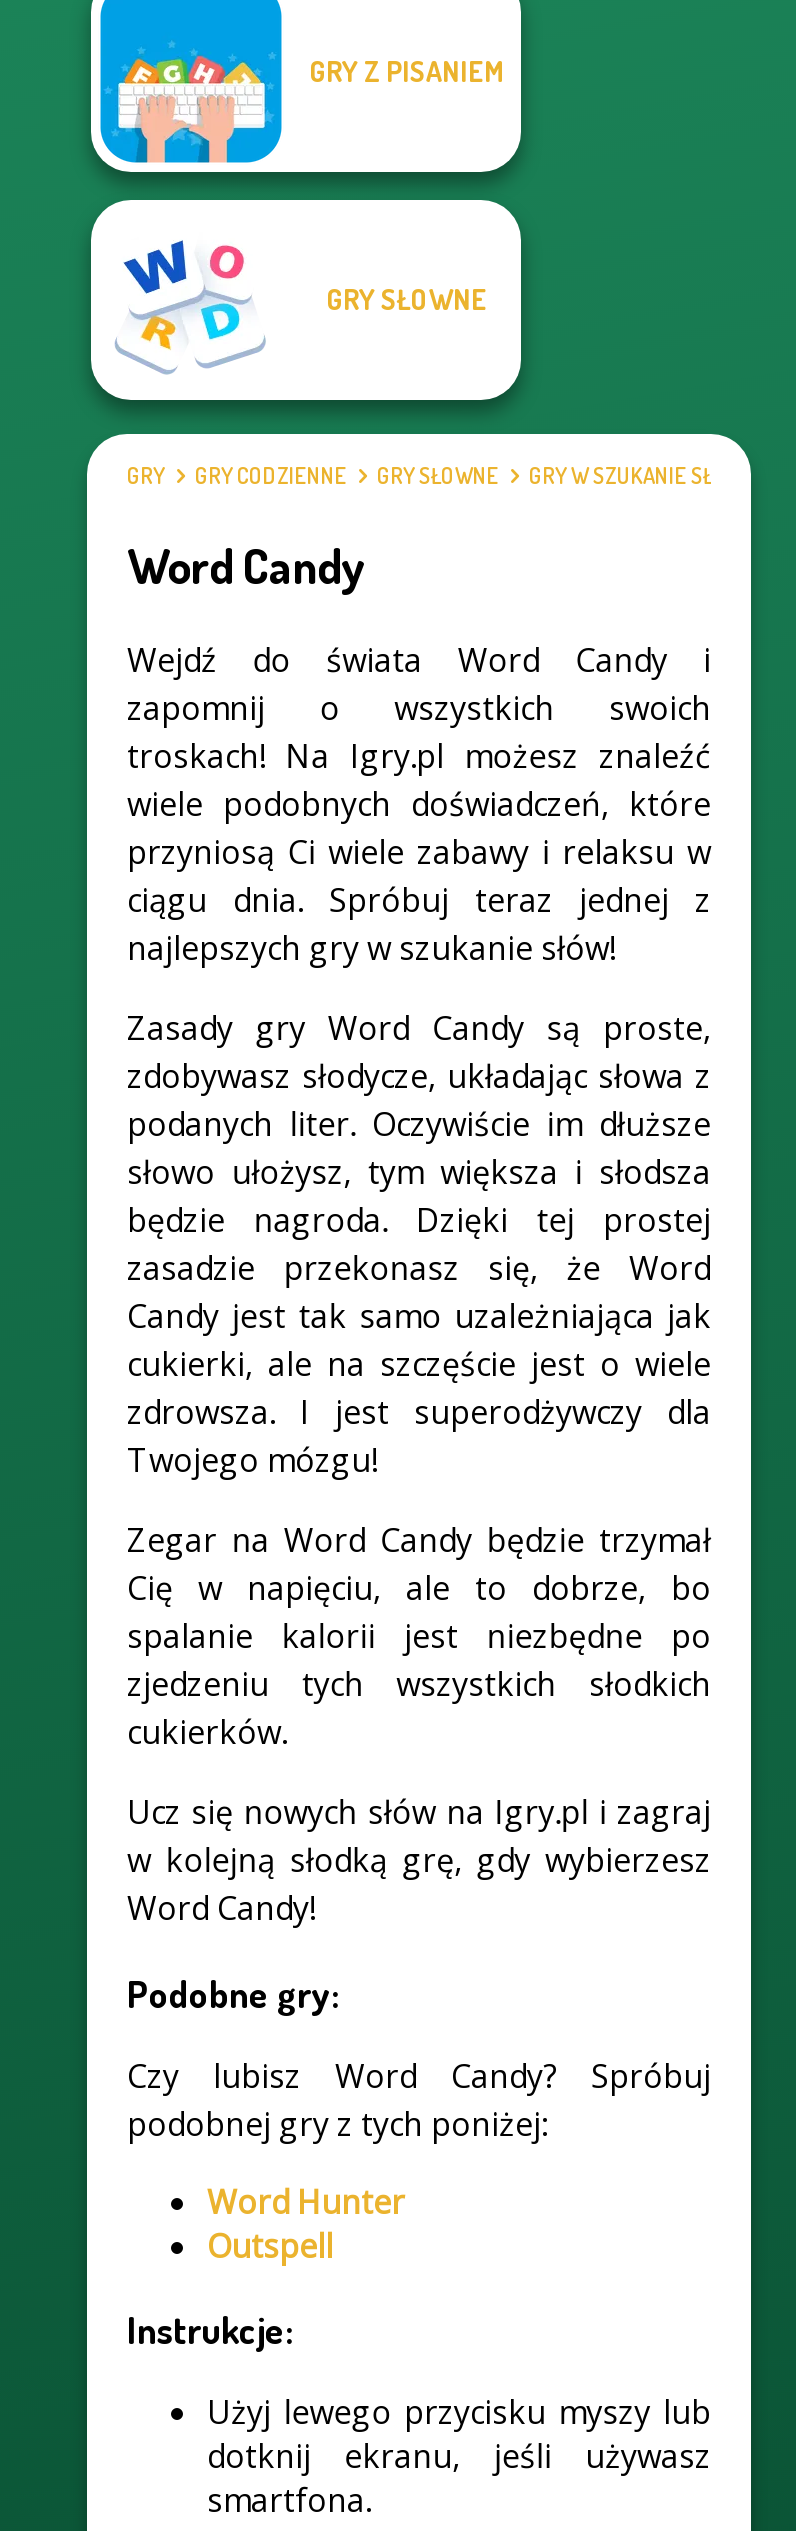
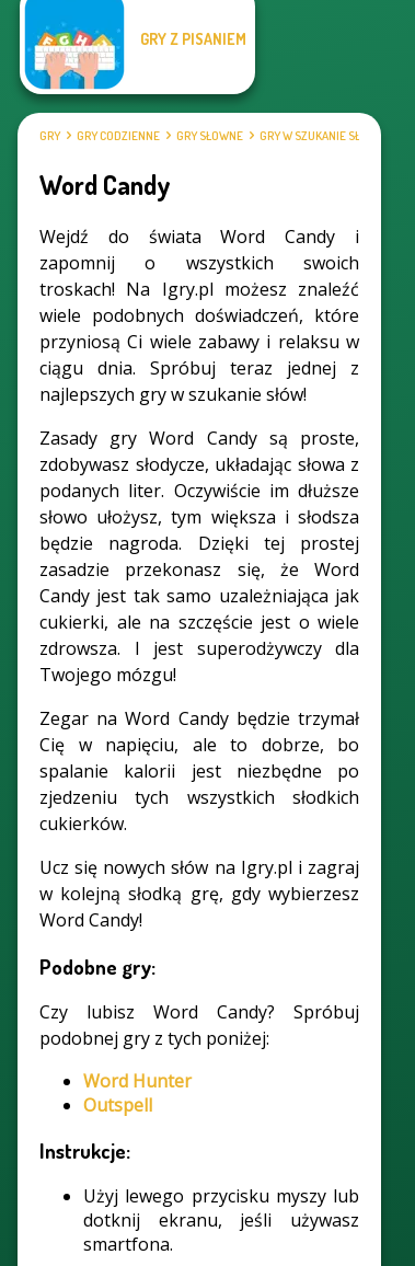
[109,198,521,376] [image] | GRY SŁOWNE -> none

